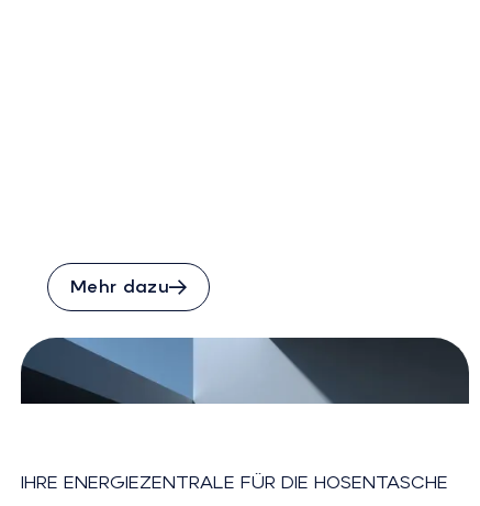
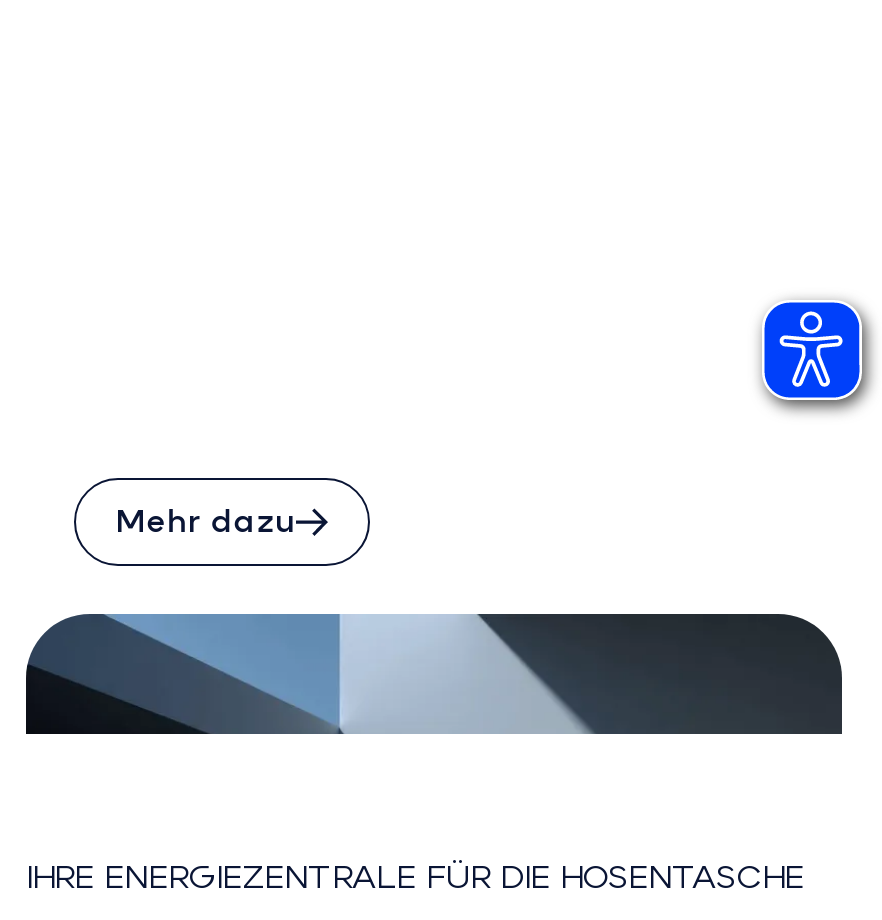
none -> [758,298,874,414] [image]

